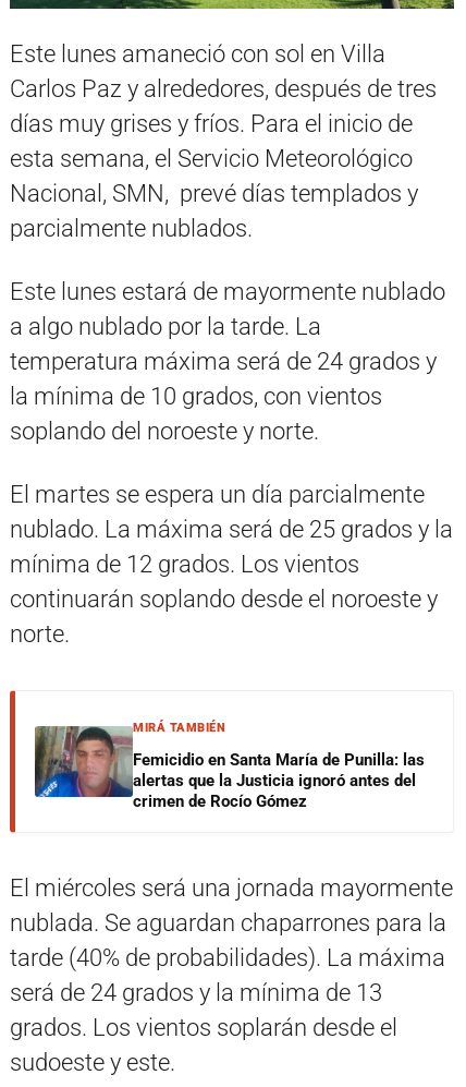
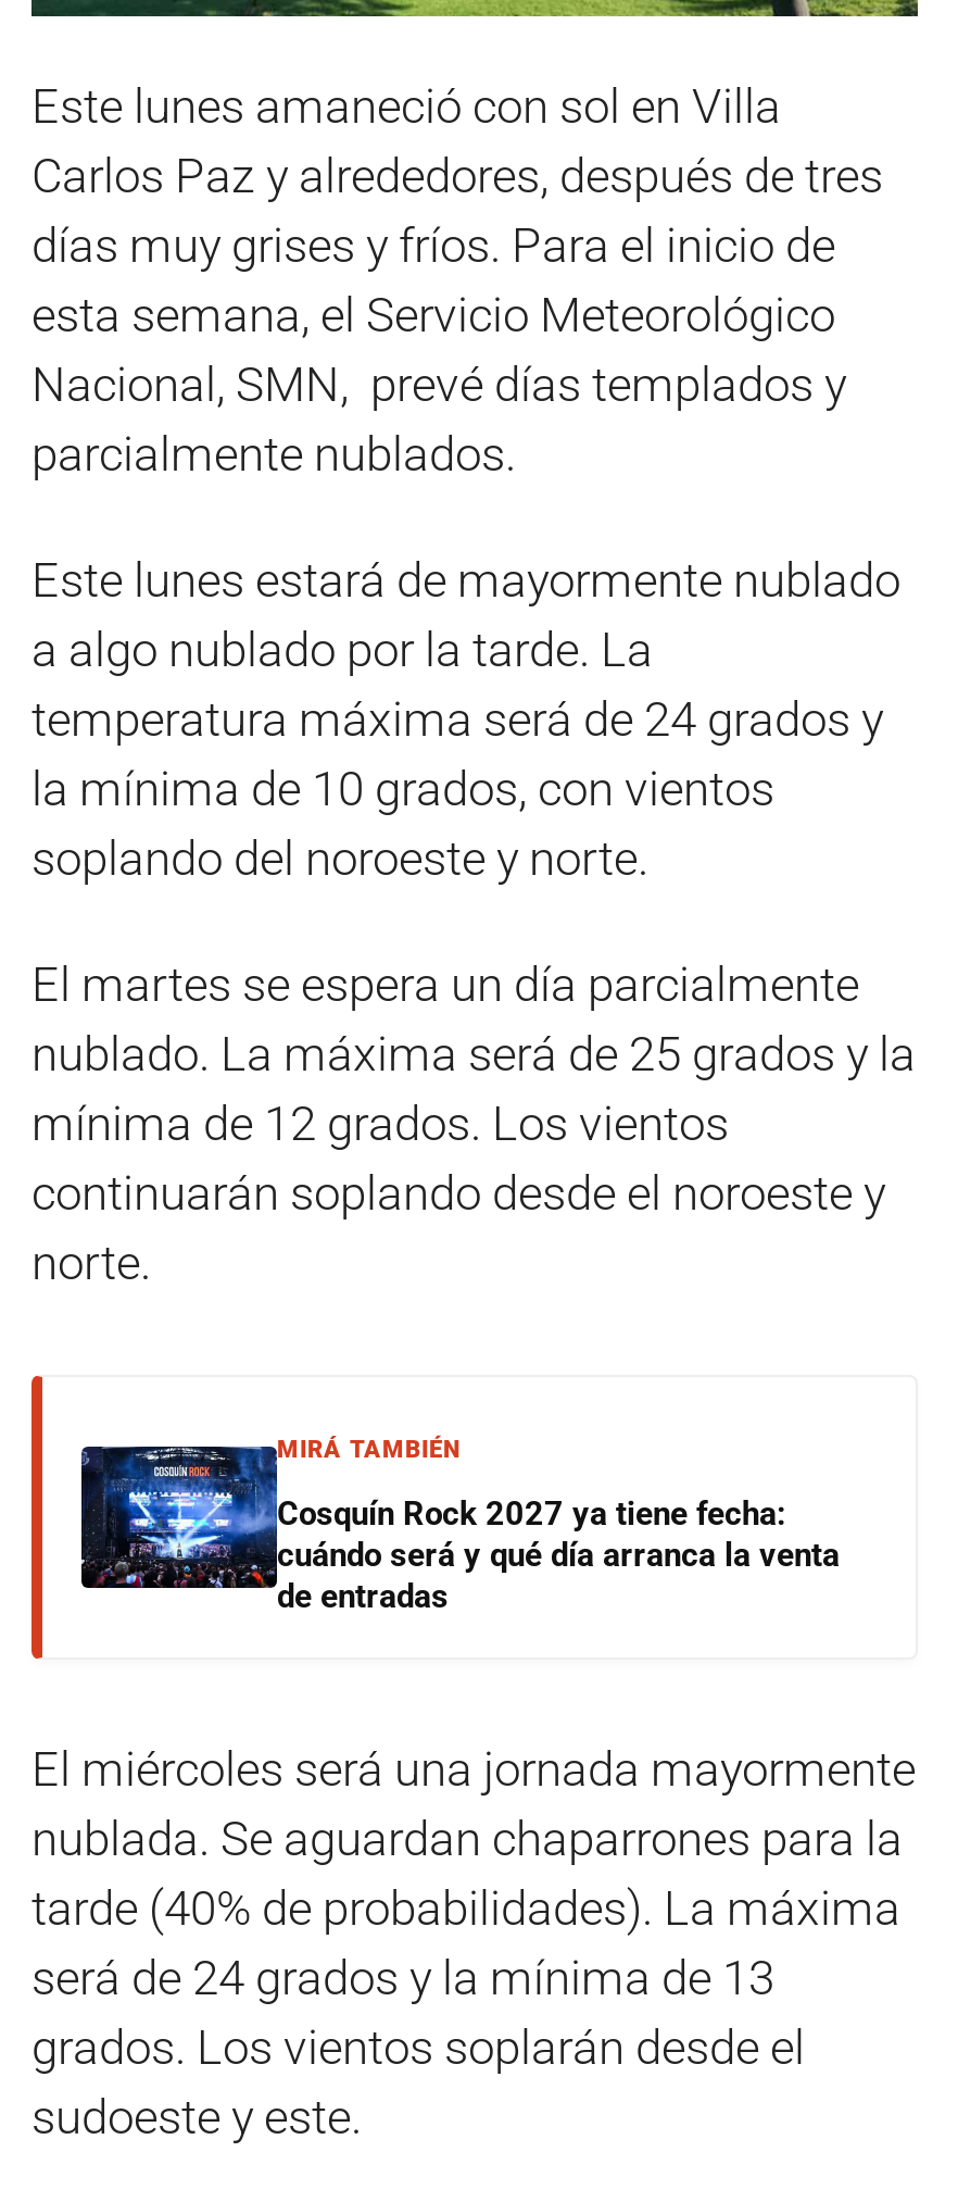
[34,726,425,811] [image] | Femicidio en Santa María de Punilla: las | alertas que la Justicia ignoró antes del | crimen de Rocío Gómez -> [79,1446,840,1617] [image] | Cosquín Rock 2027 ya tiene fecha: | cuándo será y qué día arranca la venta | de entradas

